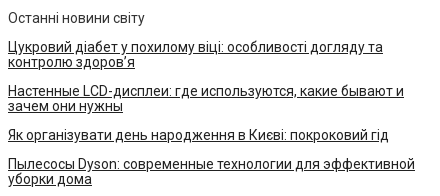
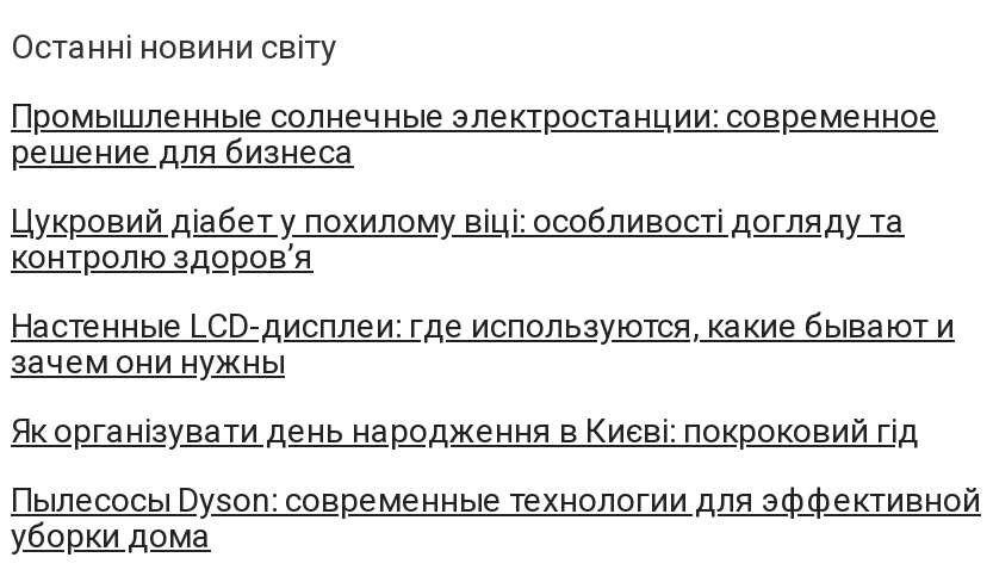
none -> [11,97,938,171] Промышленные солнечные электростанции: современное | решение для бизнеса

